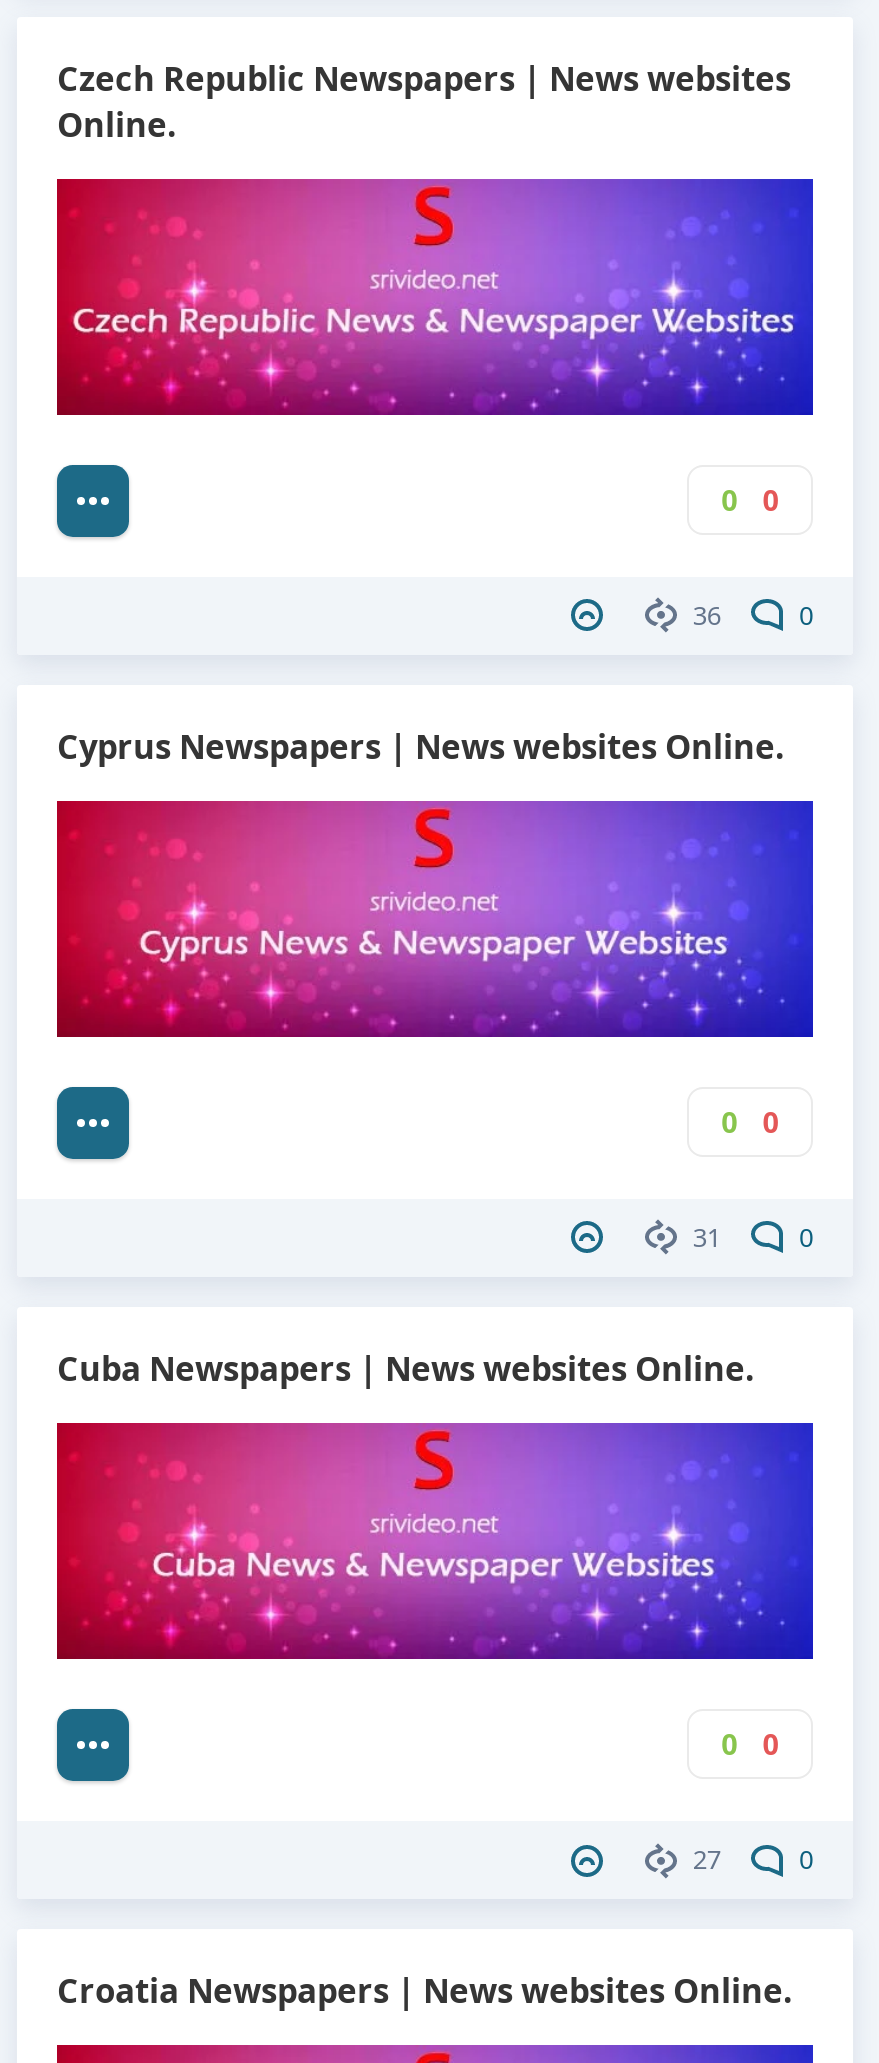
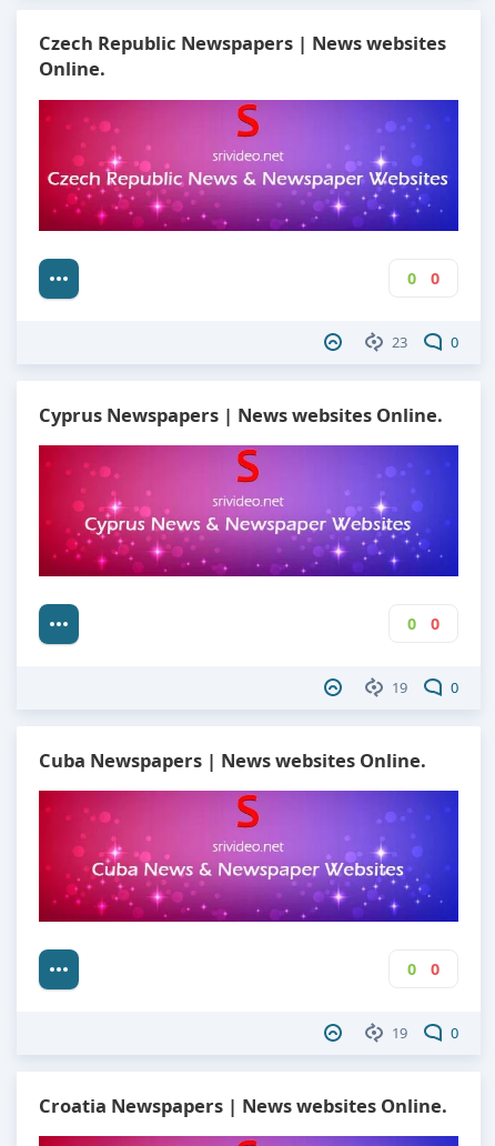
[687,597,721,633] 36 -> [388,332,407,352] 23
[687,1219,721,1255] 31 -> [388,678,407,698] 19
[687,1841,721,1877] 27 -> [388,1023,407,1043] 19

